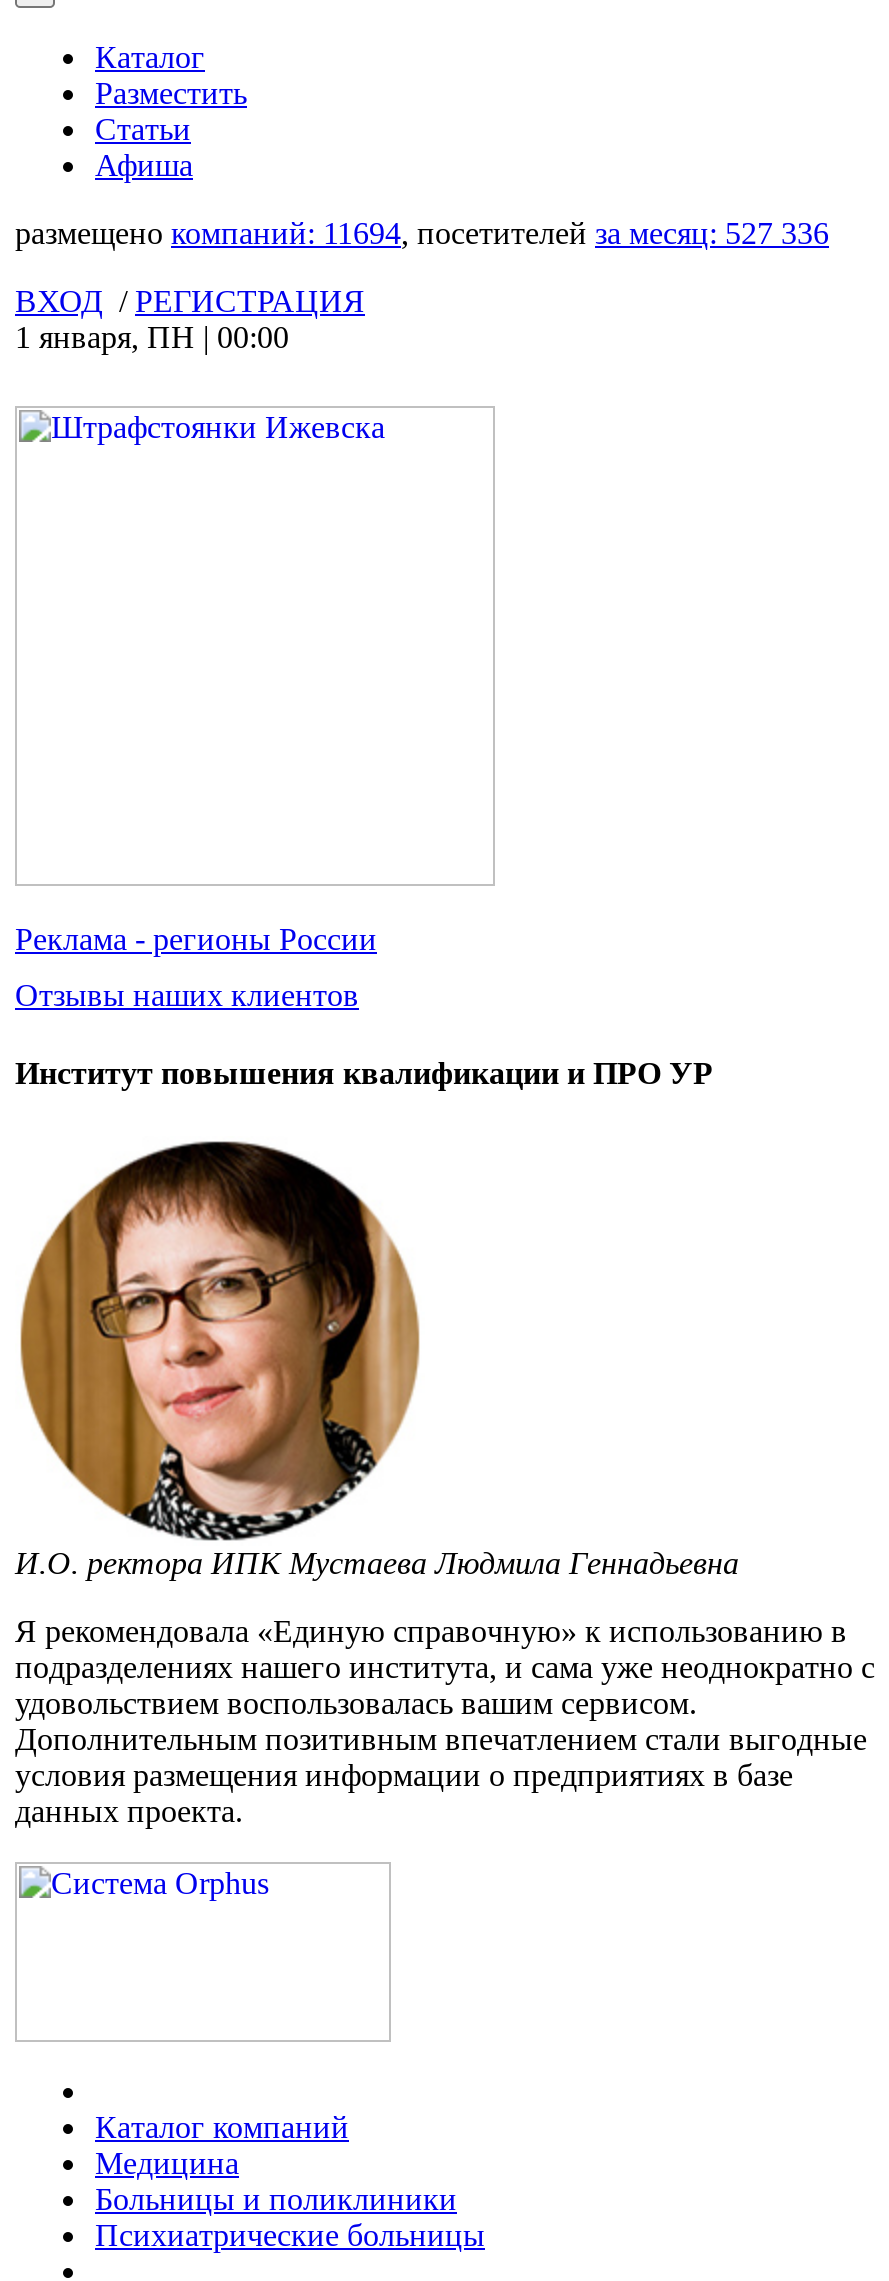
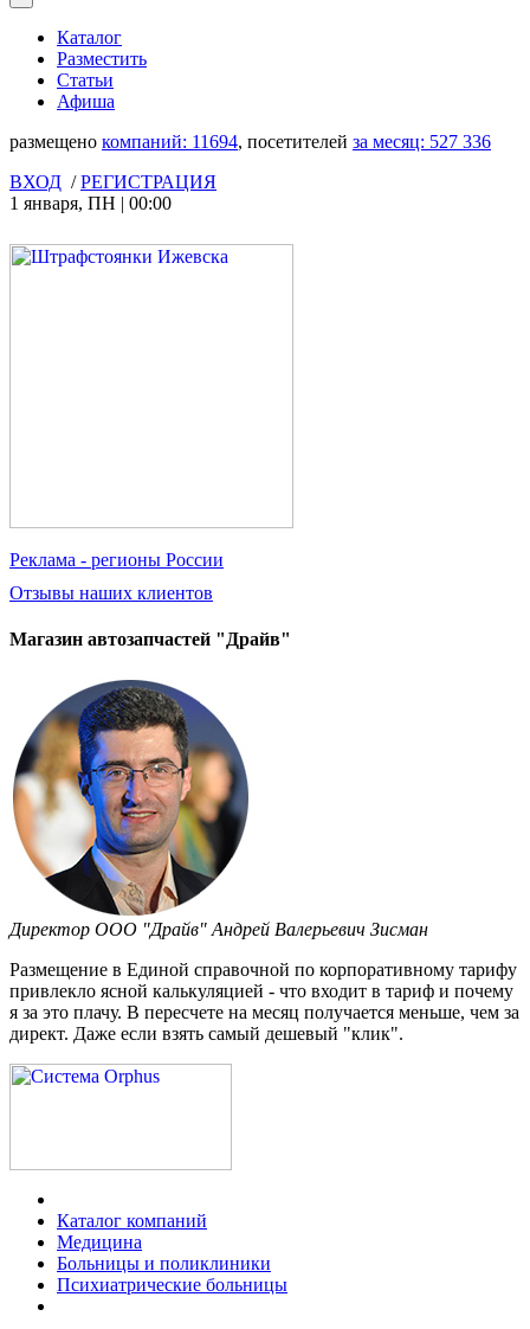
[15,1057,713,1091] Институт повышения квалификации и ПРО УР -> [9,629,291,649] Магазин автозапчастей "Драйв"
[23,1178,419,1530] [image] -> [14,679,248,867] [image]
[15,1545,739,1579] И.О. ректора ИПК Мустаева Людмила Геннадьевна -> [9,919,428,939] Директор ООО "Драйв" Андрей Валерьевич Зисман
[15,1613,875,1827] Я рекомендовала «Единую справочную» к использованию в | подразделениях нашего института, и сама уже неоднократно с | удовольствием воспользовалась вашим сервисом. | Дополнительным позитивным впечатлением стали выгодные | условия размещения информации о предприятиях в базе | данных проекта. -> [9,959,519,1043] Размещение в Единой справочной по корпоративному тарифу | привлекло ясной калькуляцией - что входит в тариф и почему | я за это плачу. В пересчете на месяц получается меньше, чем за | директ. Даже если взять самый дешевый "клик".

